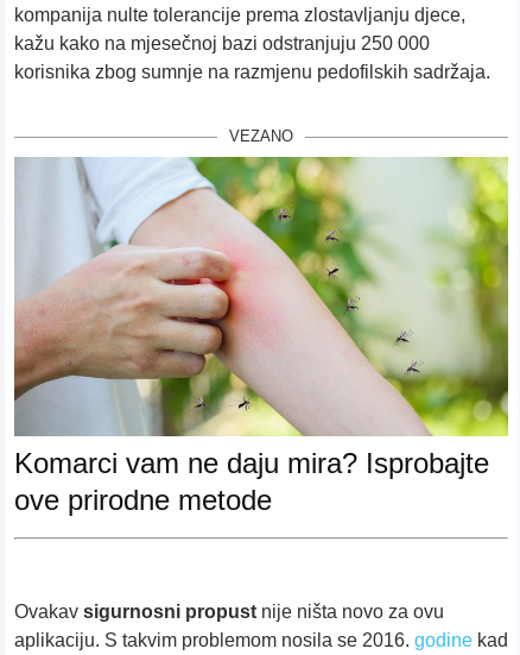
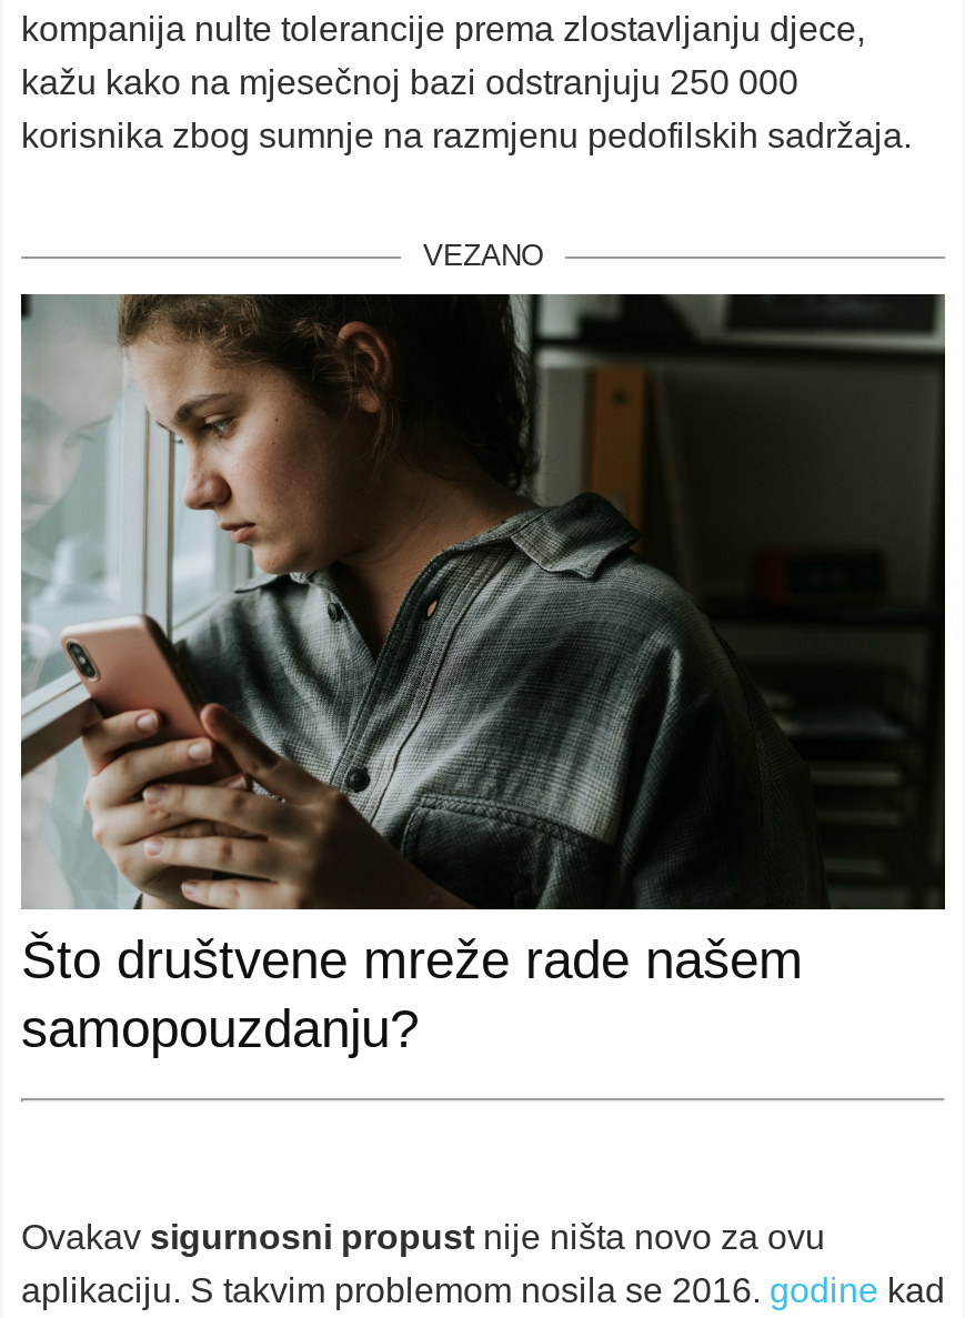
[14,156,509,515] [image] | Komarci vam ne daju mira? Isprobajte | ove prirodne metode -> [21,291,947,1058] [image] | Što društvene mreže rade našem | samopouzdanju?

